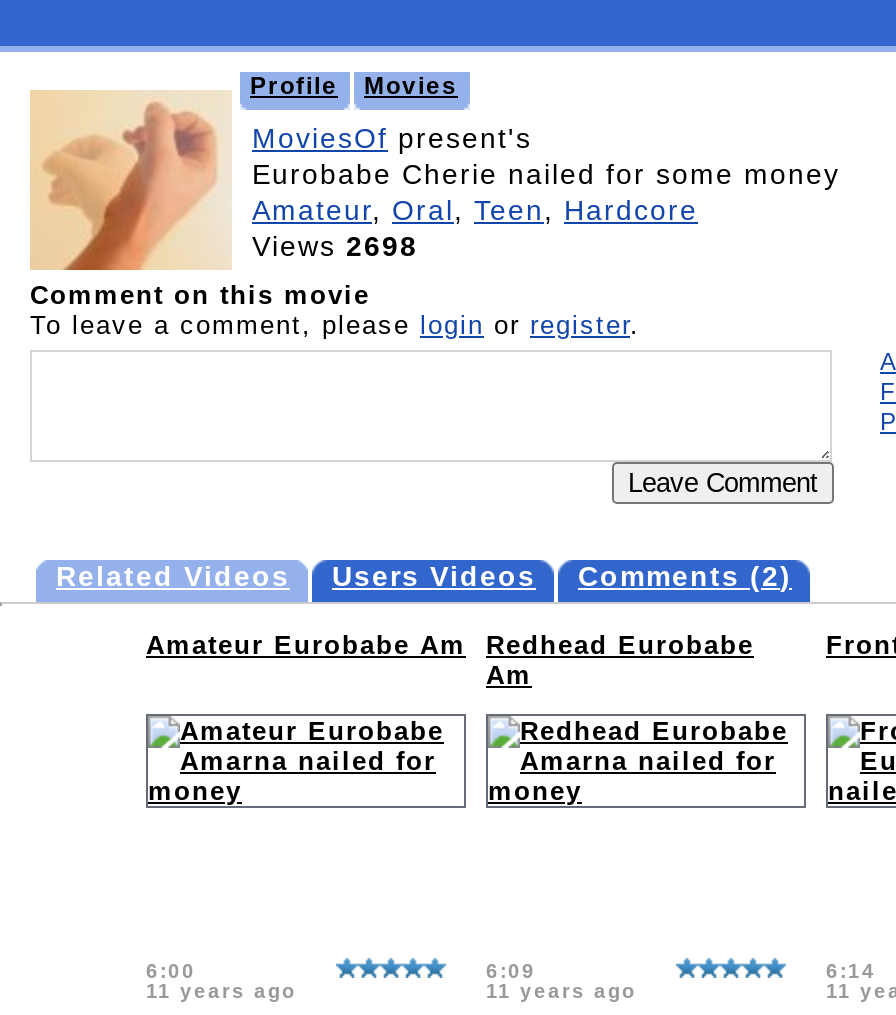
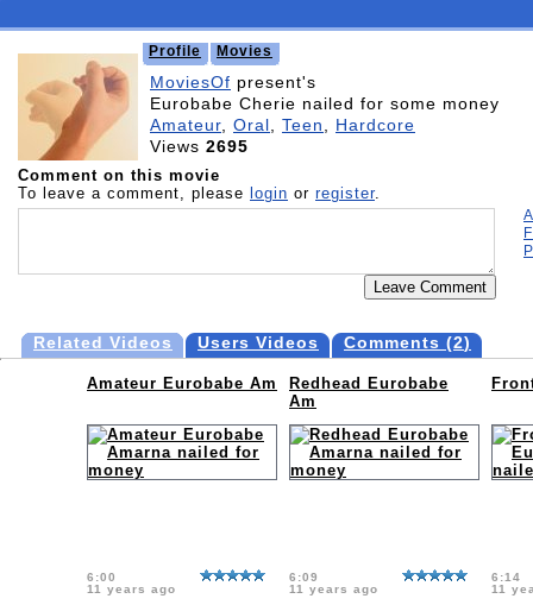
[252,230,418,262] Views 2698 -> [150,137,249,156] Views 2695

